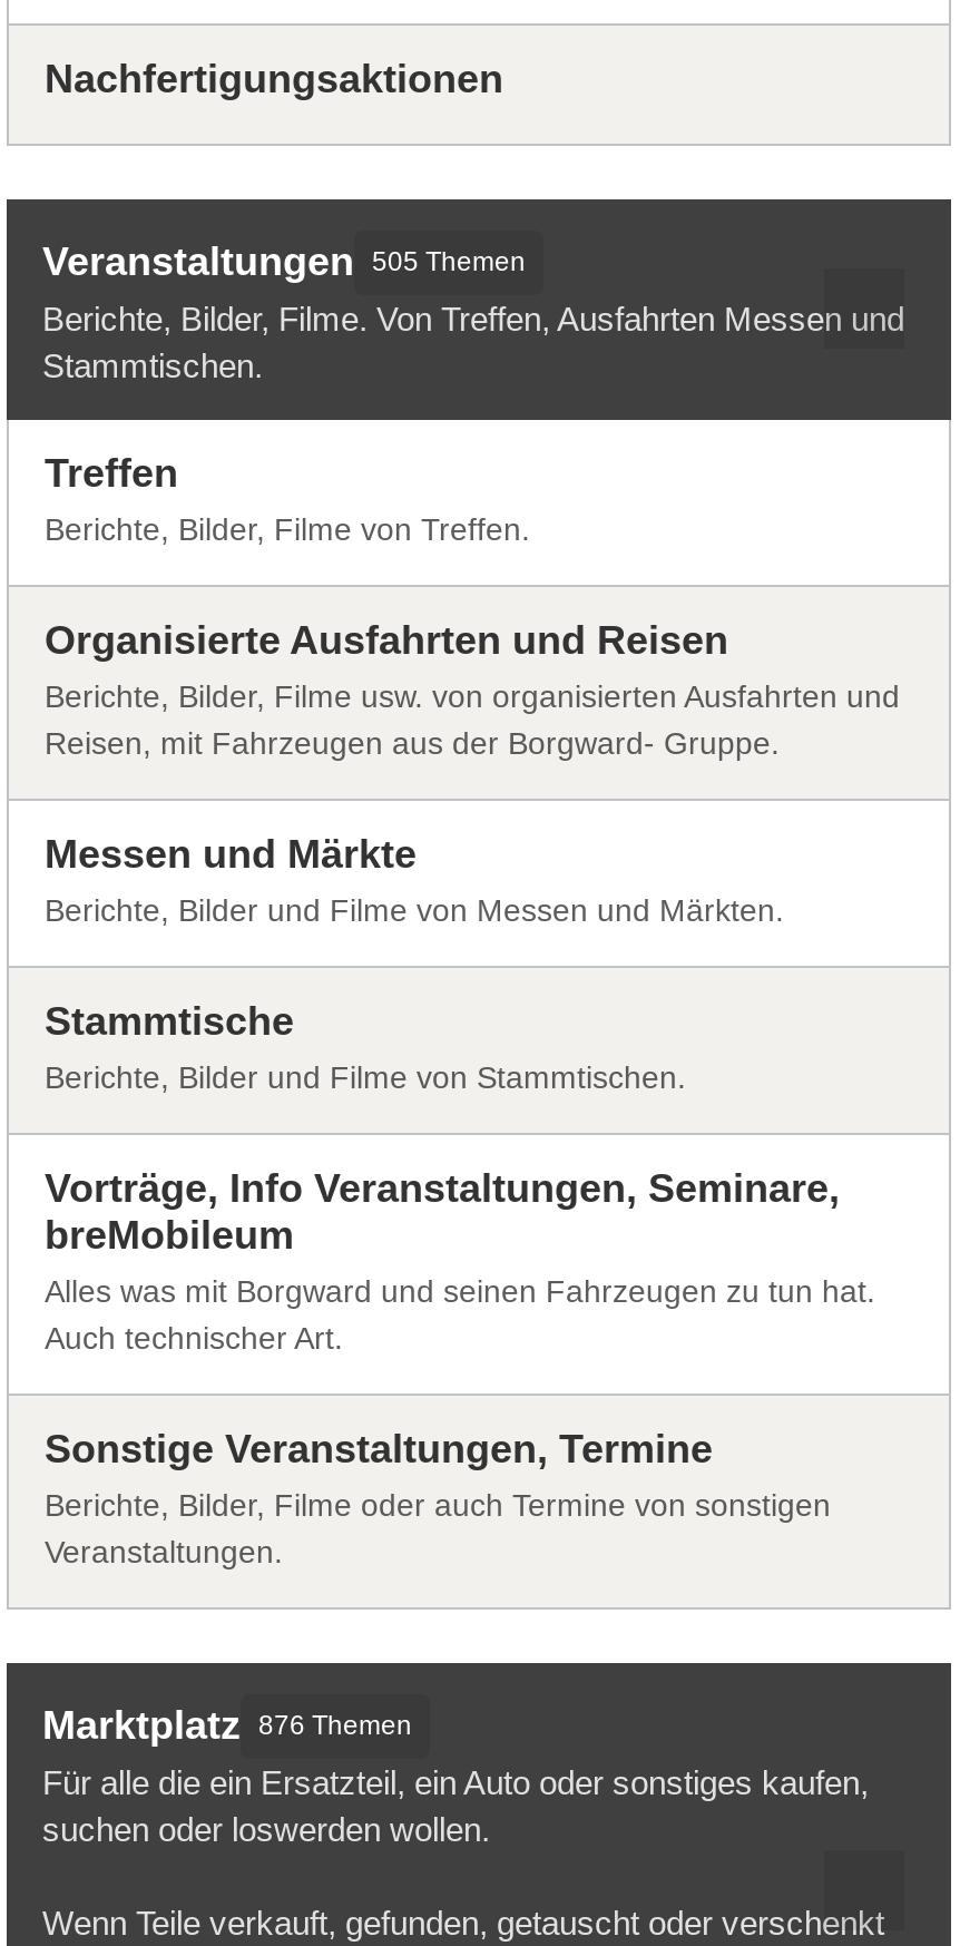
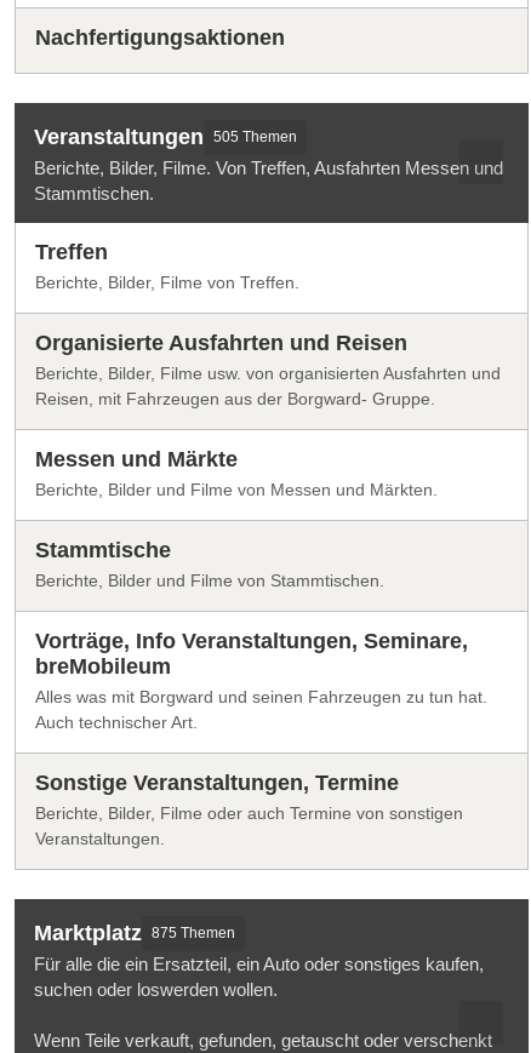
[42,1703,412,1747] Marktplatz 876 Themen -> [34,921,235,945] Marktplatz 875 Themen

